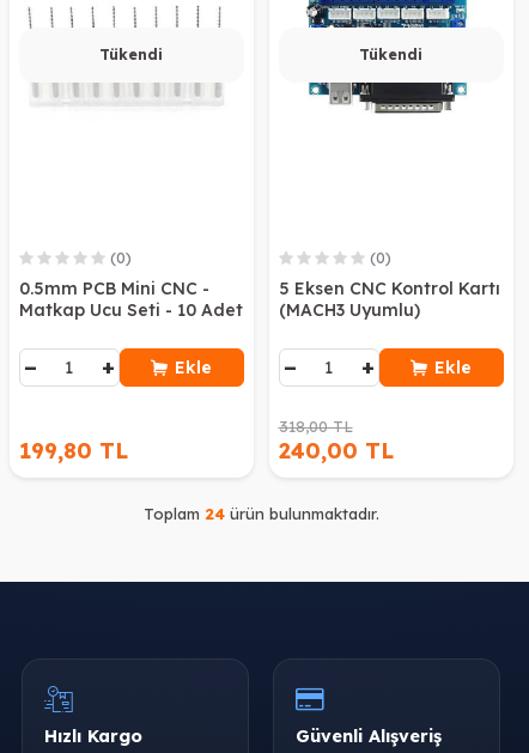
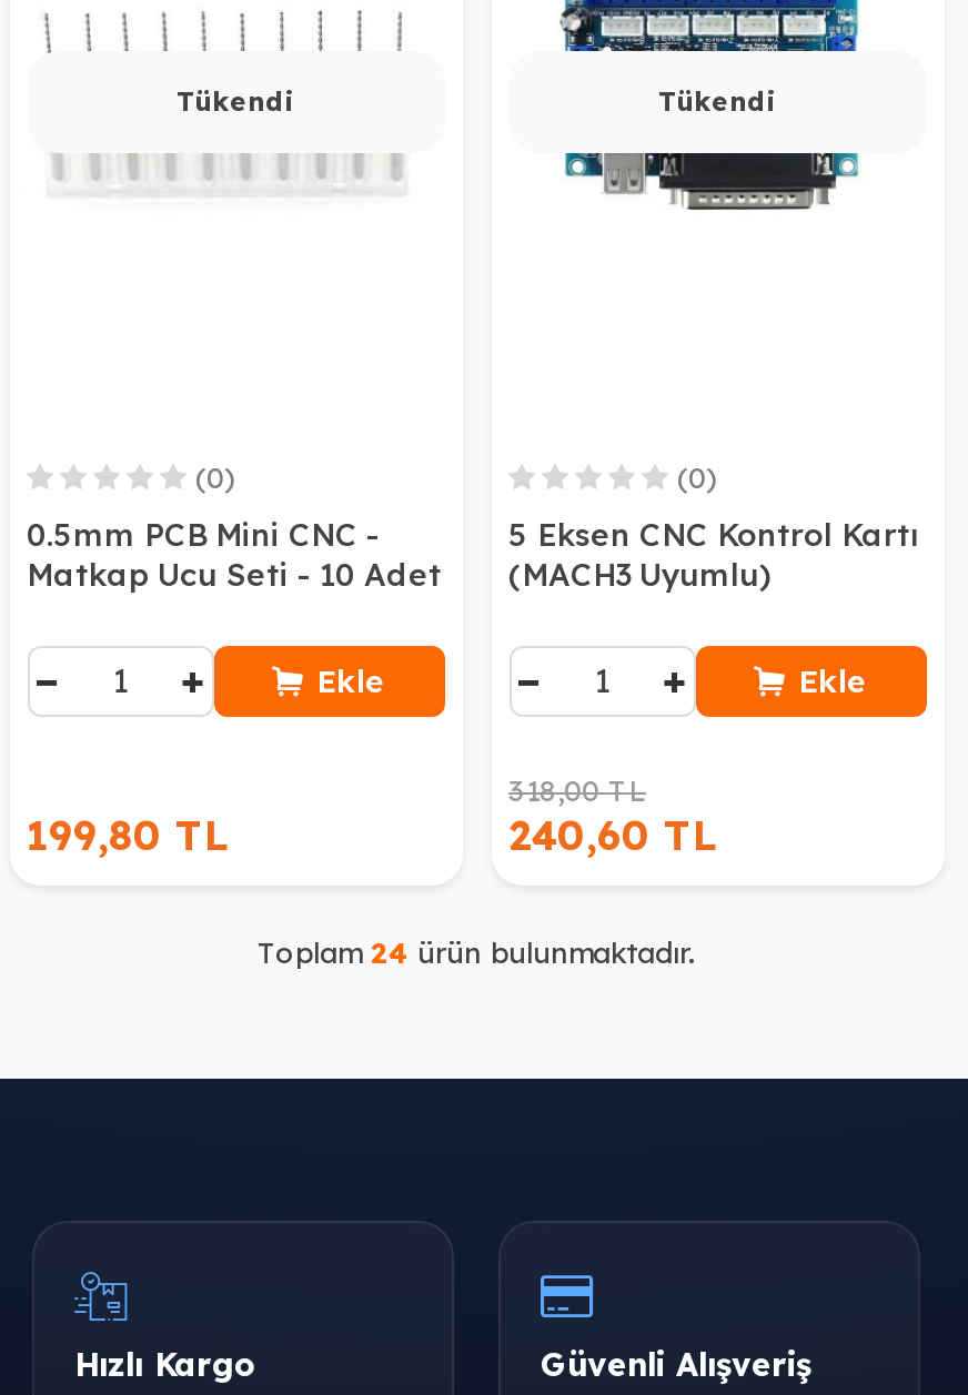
[278,437,393,464] 240,00 TL -> [508,809,717,861] 240,60 TL

